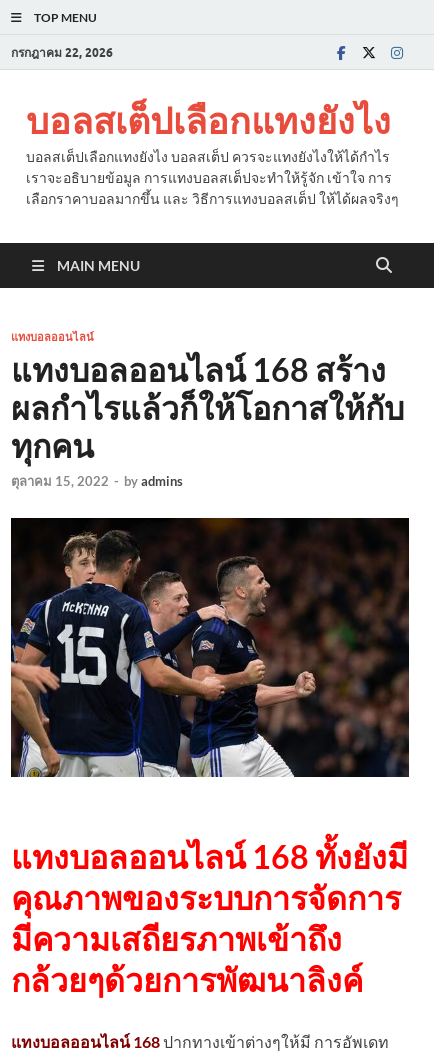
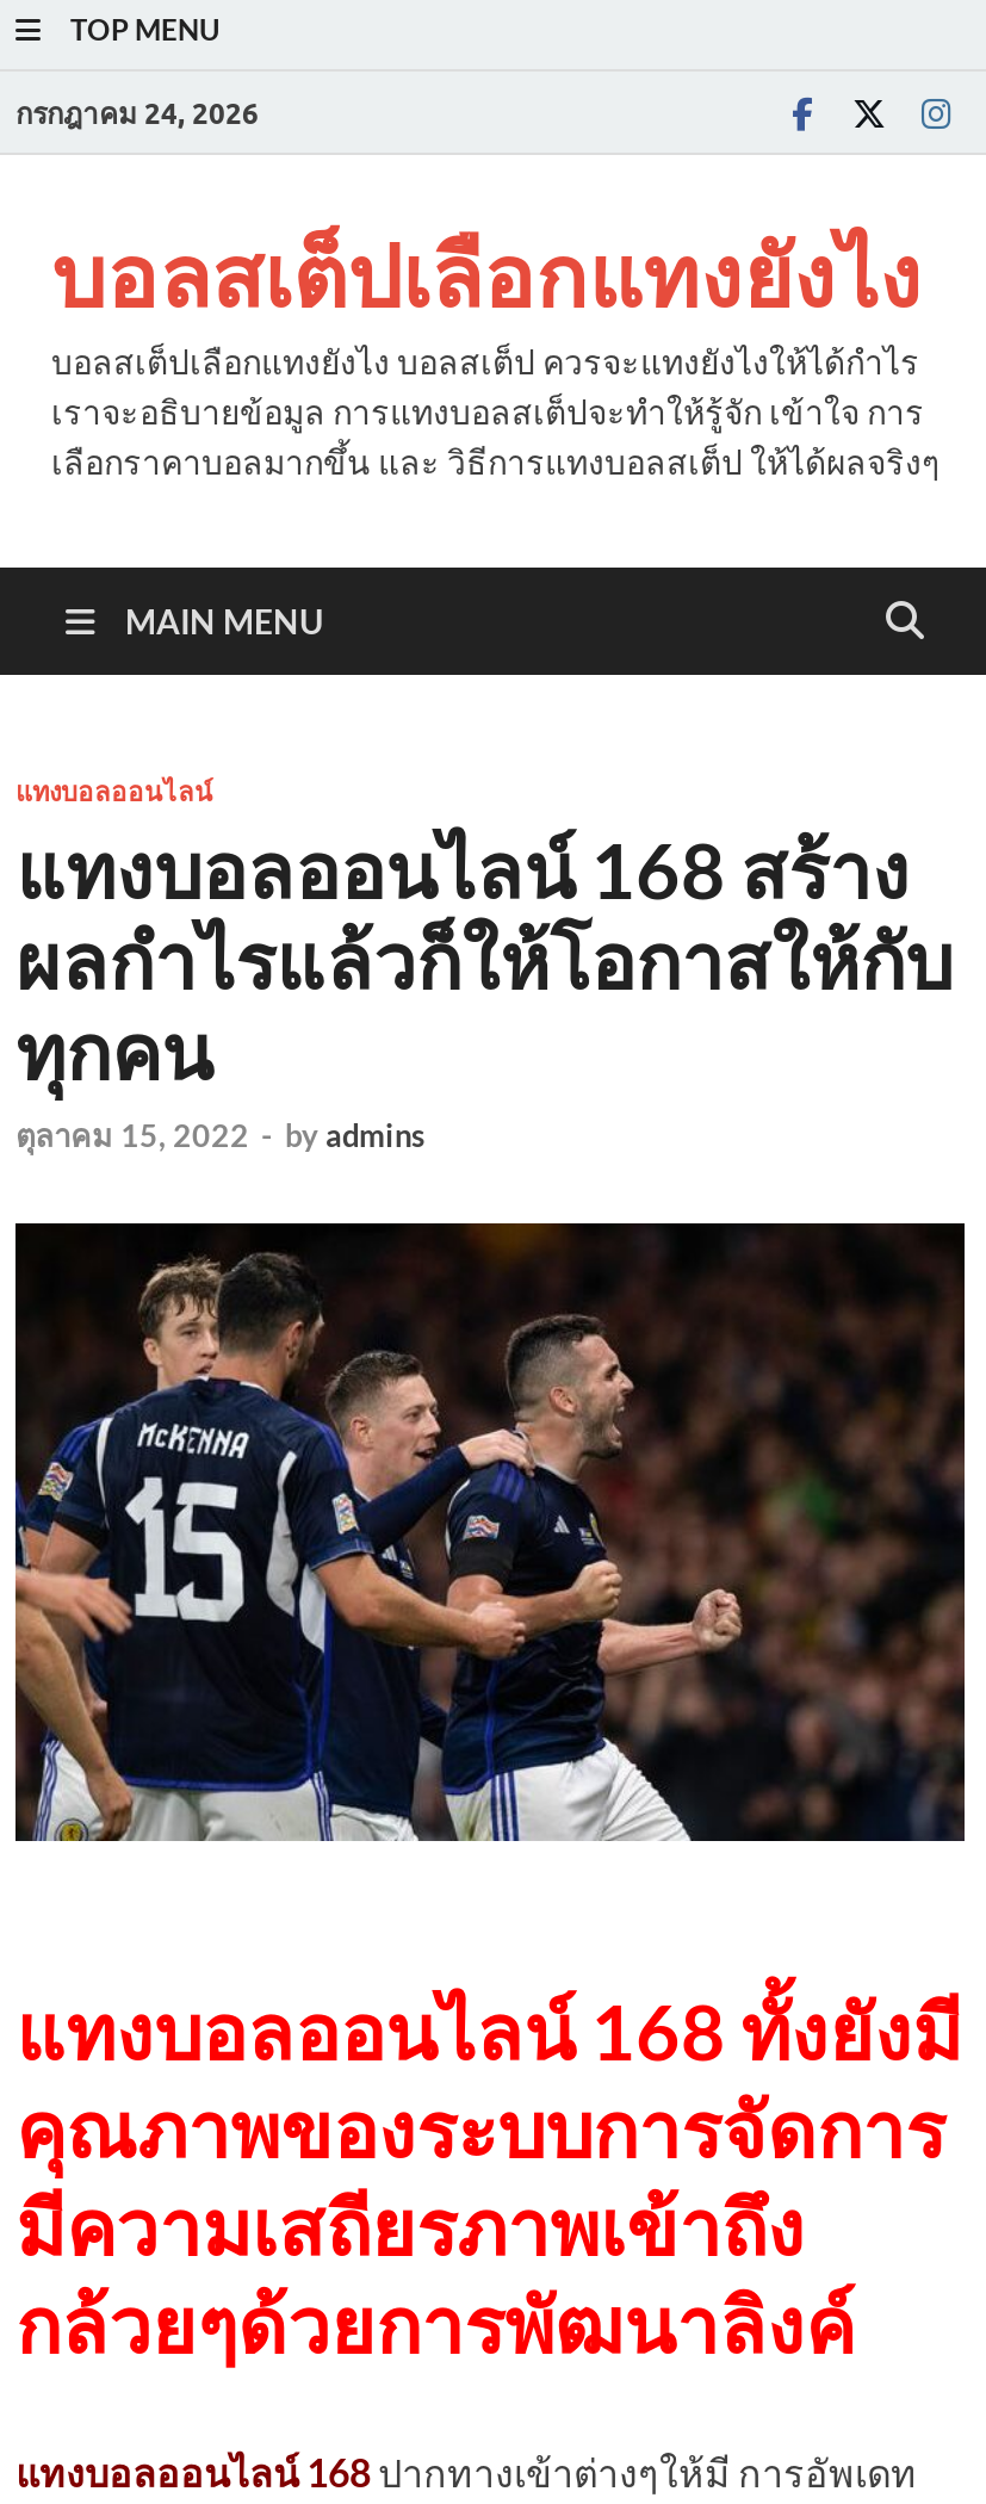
[11,44,113,59] กรกฎาคม 22, 2026 -> [15,94,259,130] กรกฎาคม 24, 2026

